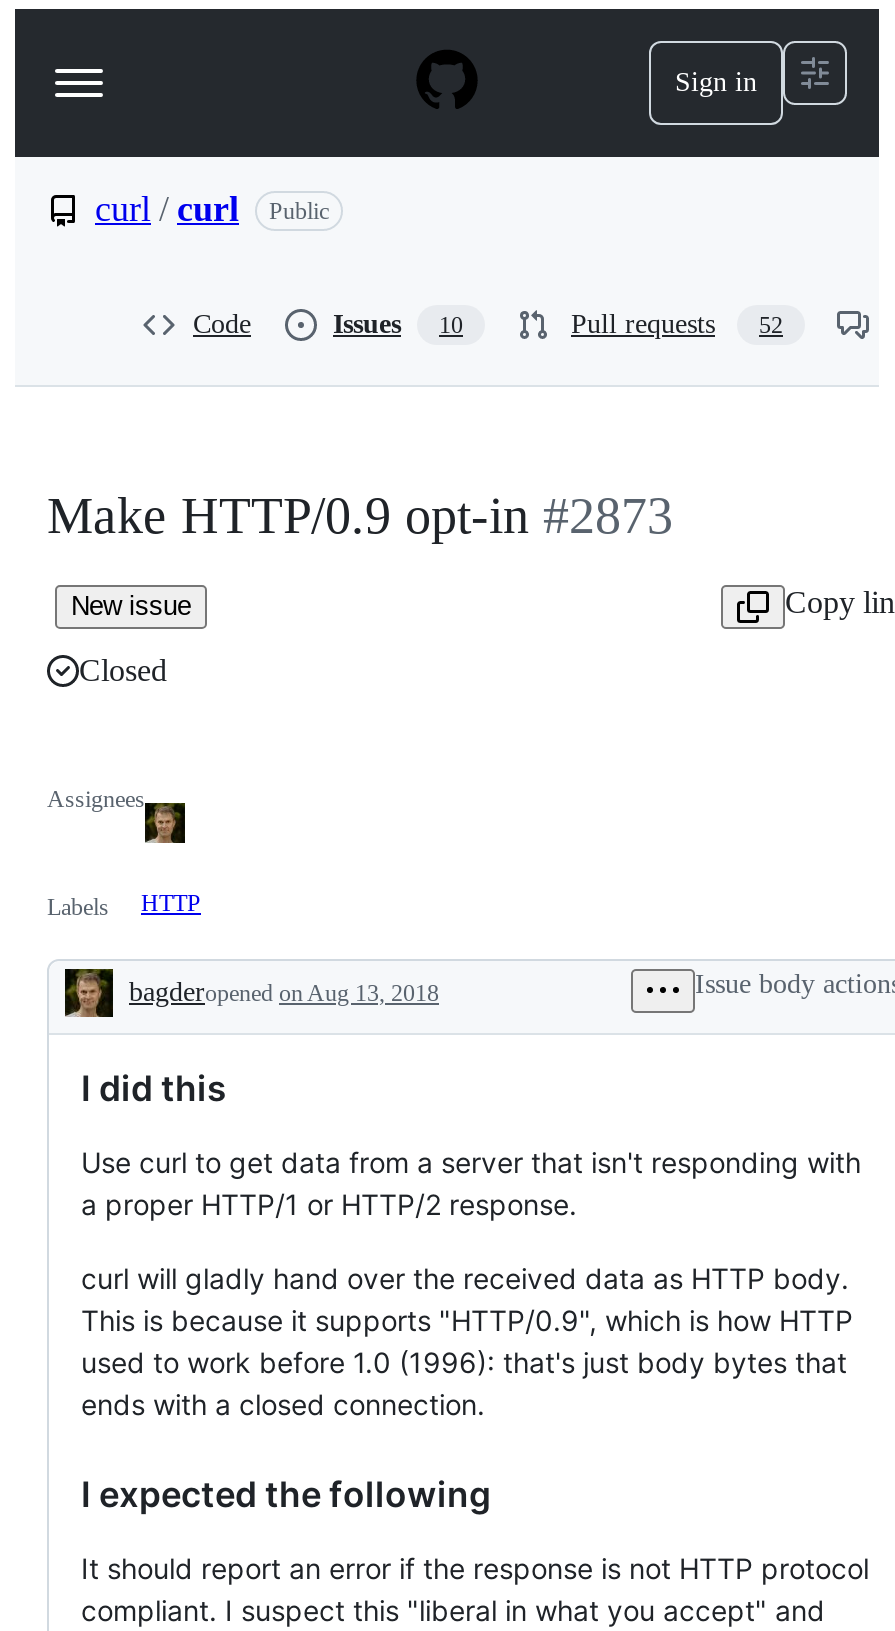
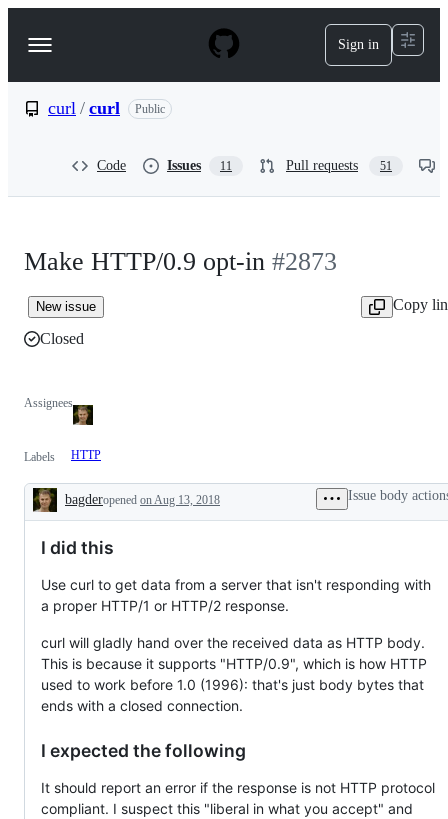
[333,309,463,339] Issues 10 -> [167,158,232,173] Issues 11
[571,309,783,339] Pull requests 52 -> [286,158,392,173] Pull requests 51

